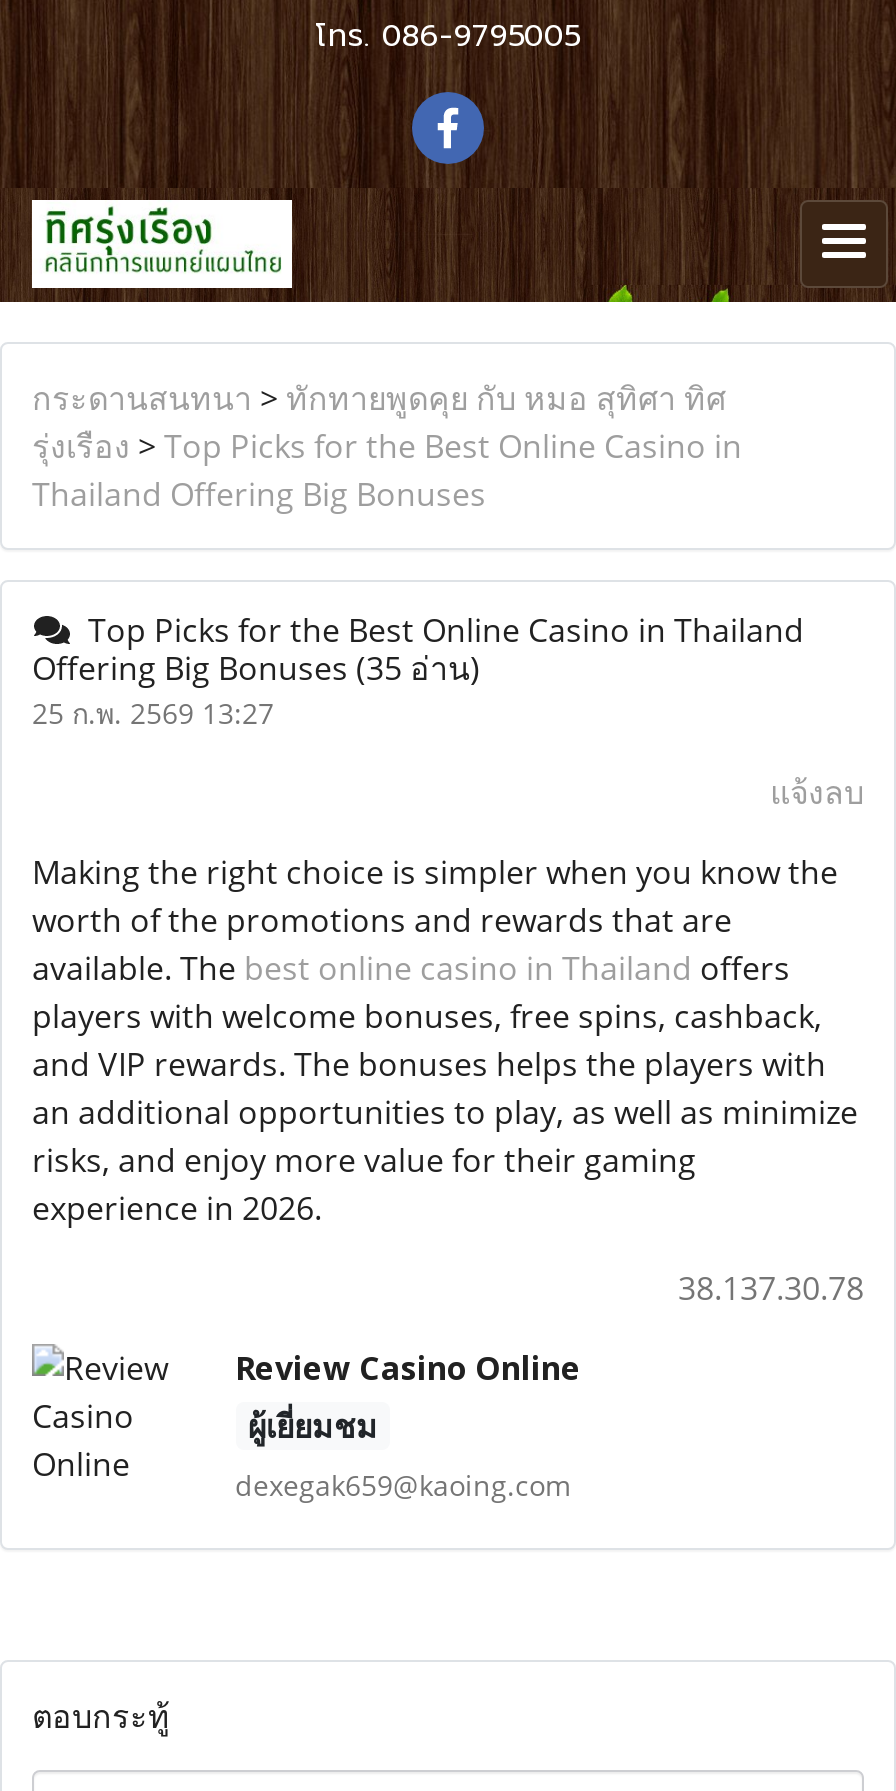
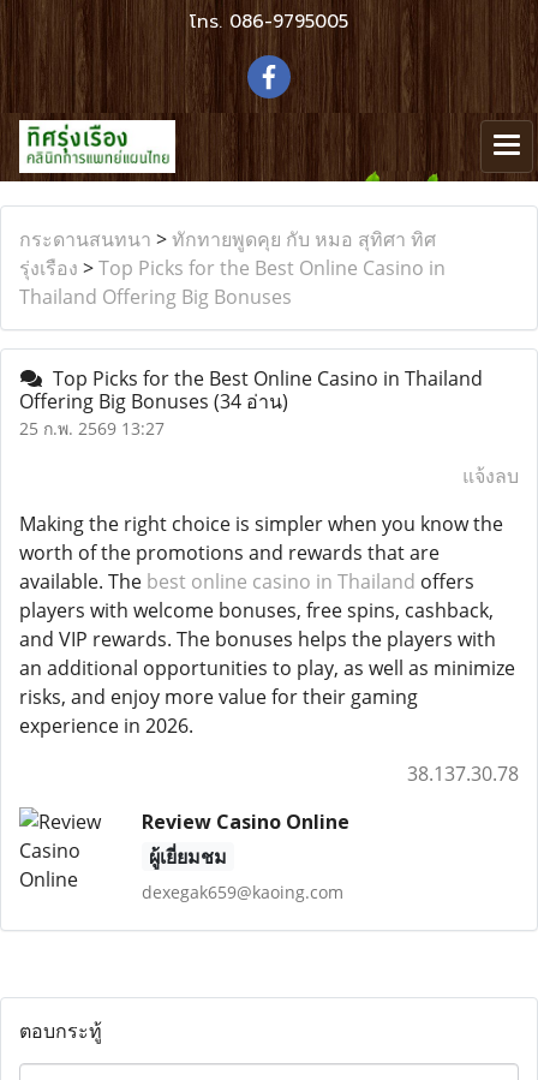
[32,646,480,690] Offering Big Bonuses (35 อ่าน) -> [19,388,288,414] Offering Big Bonuses (34 อ่าน)

